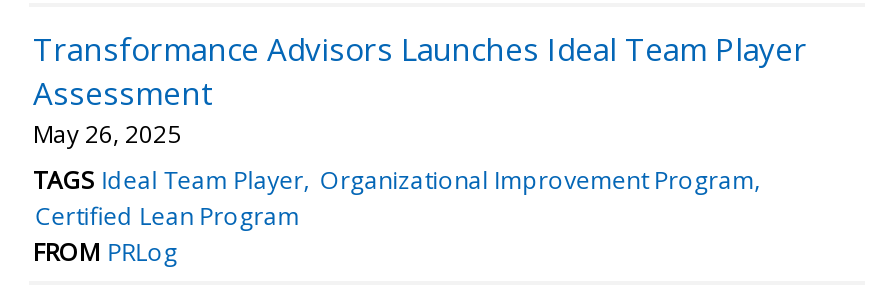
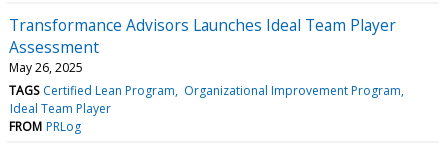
[33,163,754,233] TAGS Ideal Team Player Organizational Improvement Program | Certified Lean Program -> [9,82,401,117] TAGS Certified Lean Program Organizational Improvement Program | Ideal Team Player

